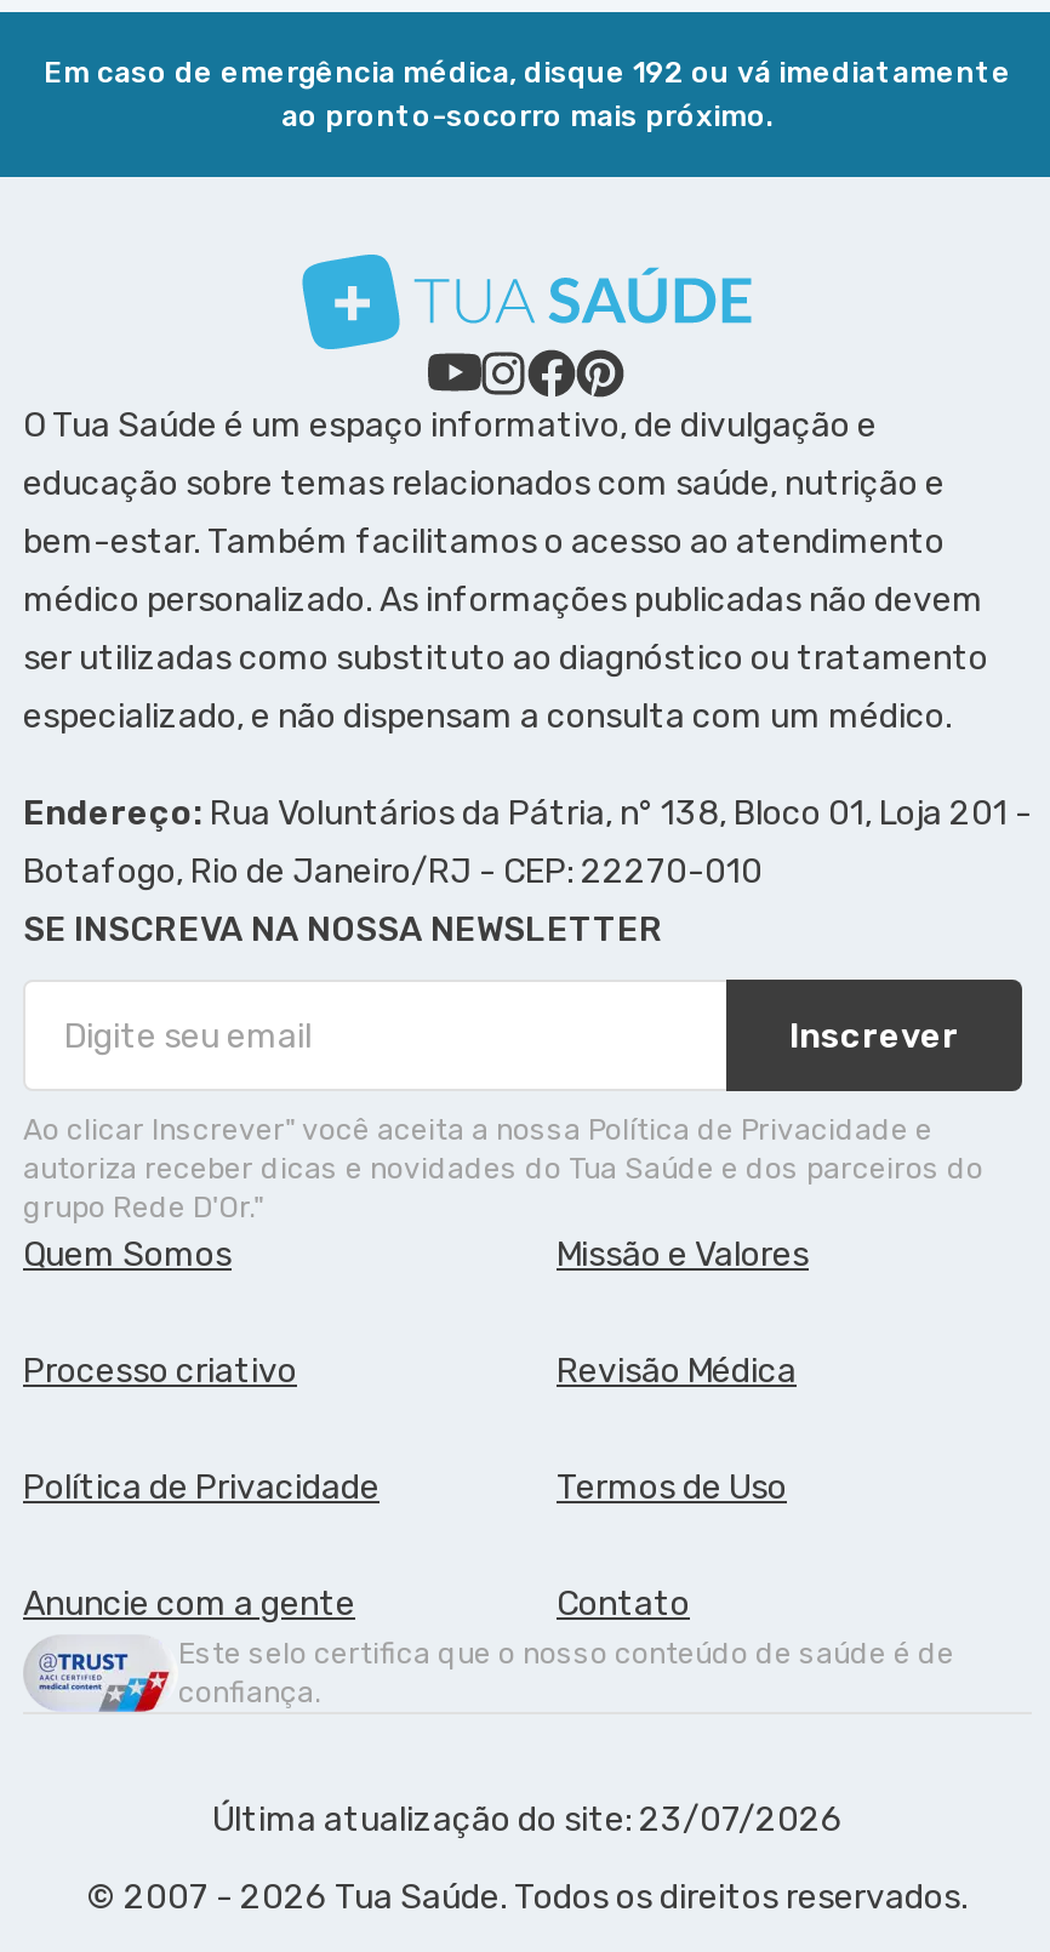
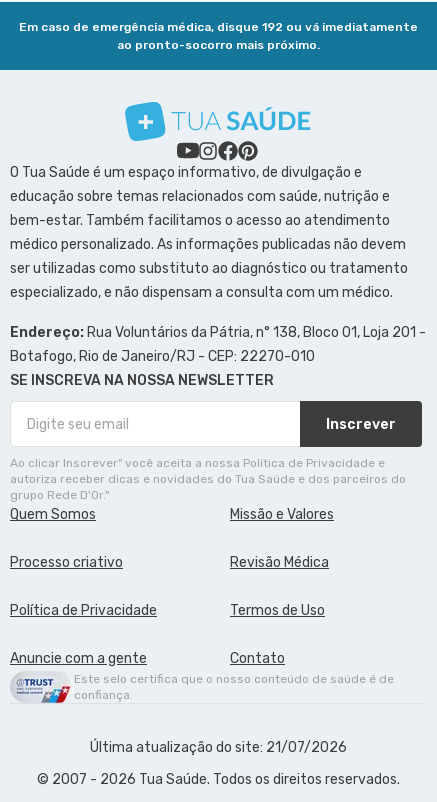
[212,1799,843,1840] Última atualização do site: 23/07/2026 -> [89,739,346,756] Última atualização do site: 21/07/2026

